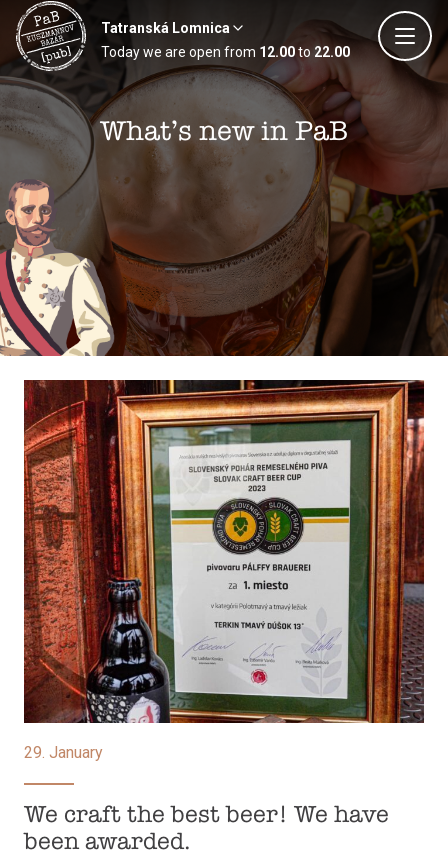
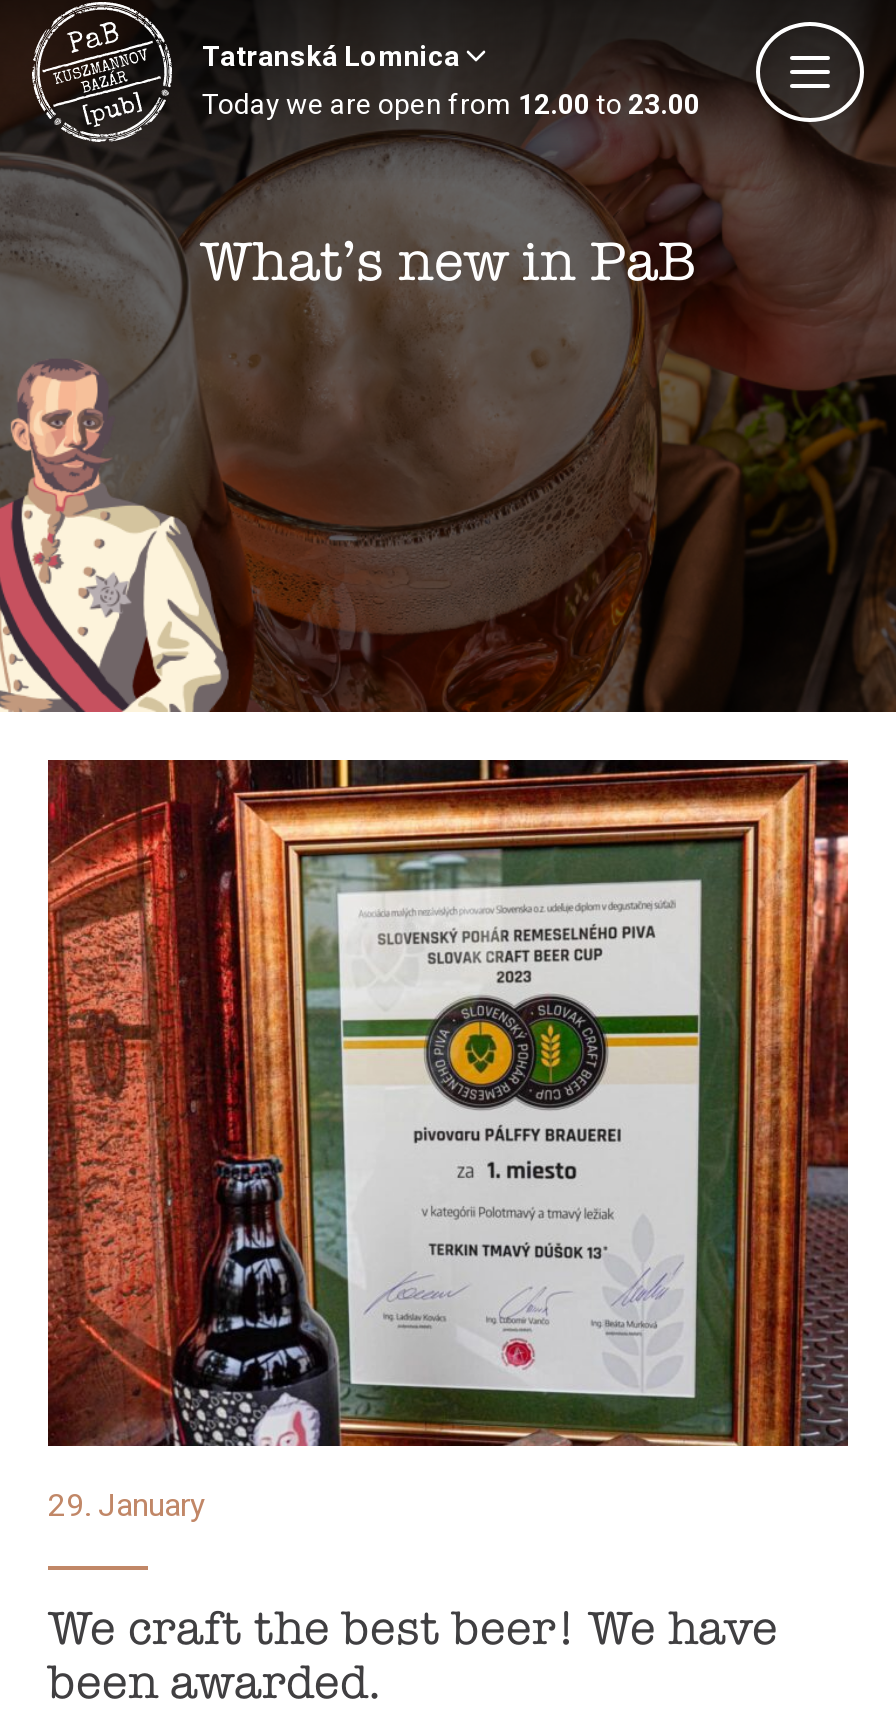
[101,44,350,60] Today we are open from 12.00 to 22.00 -> [202,88,700,120] Today we are open from 12.00 to 23.00

